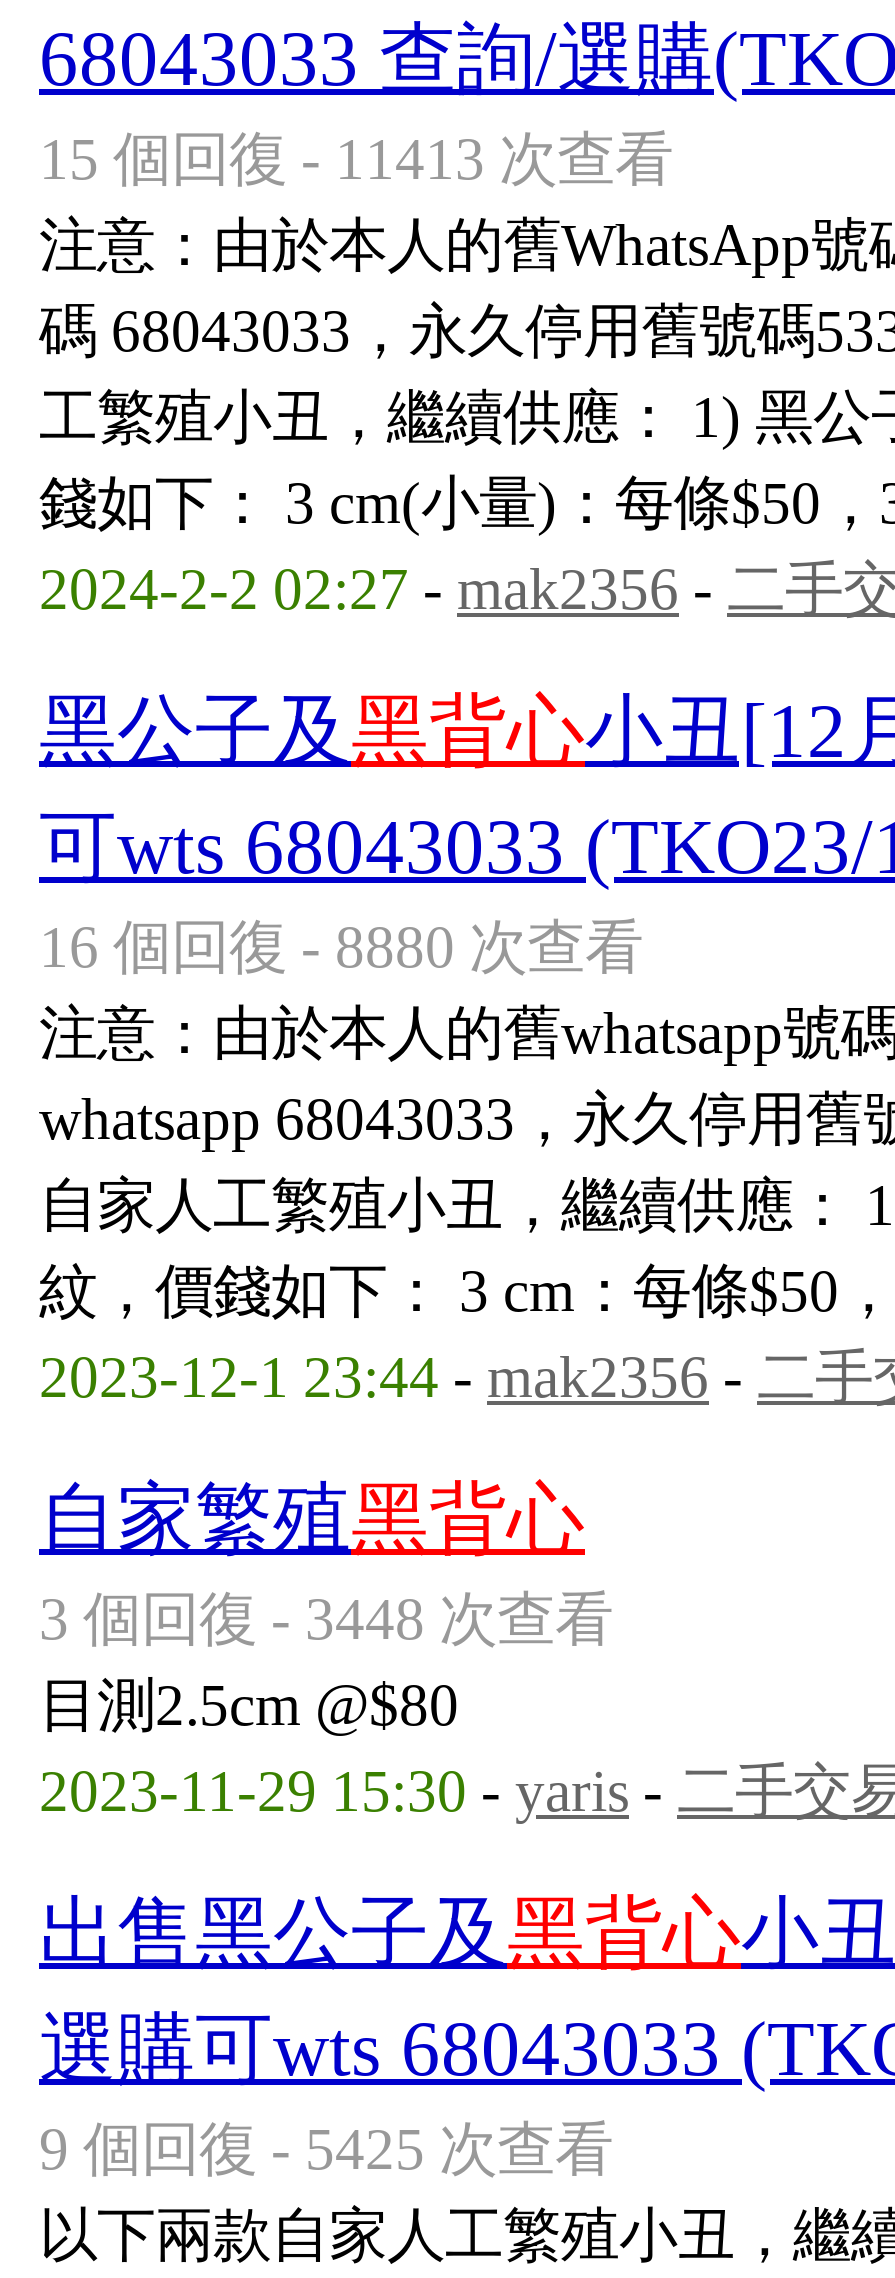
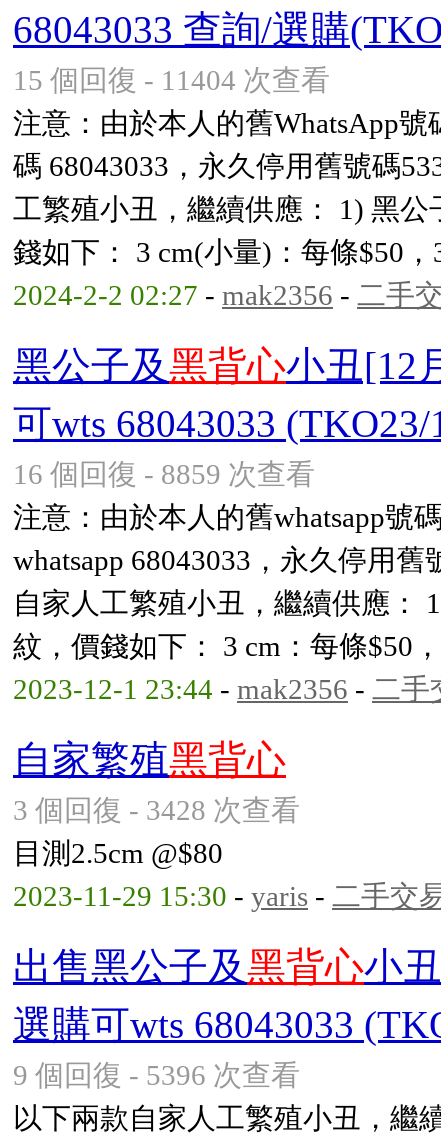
[39,127,673,191] 15 個回復 - 11413 次查看 -> [13,64,330,96] 15 個回復 - 11404 次查看
[39,915,643,979] 16 個回復 - 8880 次查看 -> [13,458,315,490] 16 個回復 - 8859 次查看
[39,1587,613,1651] 3 個回復 - 3448 次查看 -> [13,794,300,826] 3 個回復 - 3428 次查看
[39,2117,613,2181] 9 個回復 - 5425 次查看 -> [13,1059,300,1091] 9 個回復 - 5396 次查看

